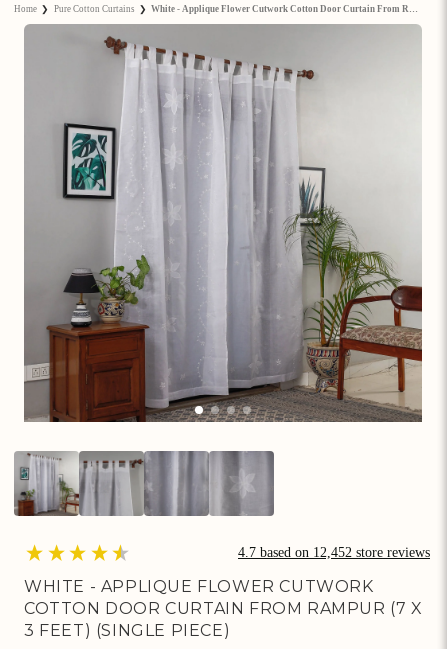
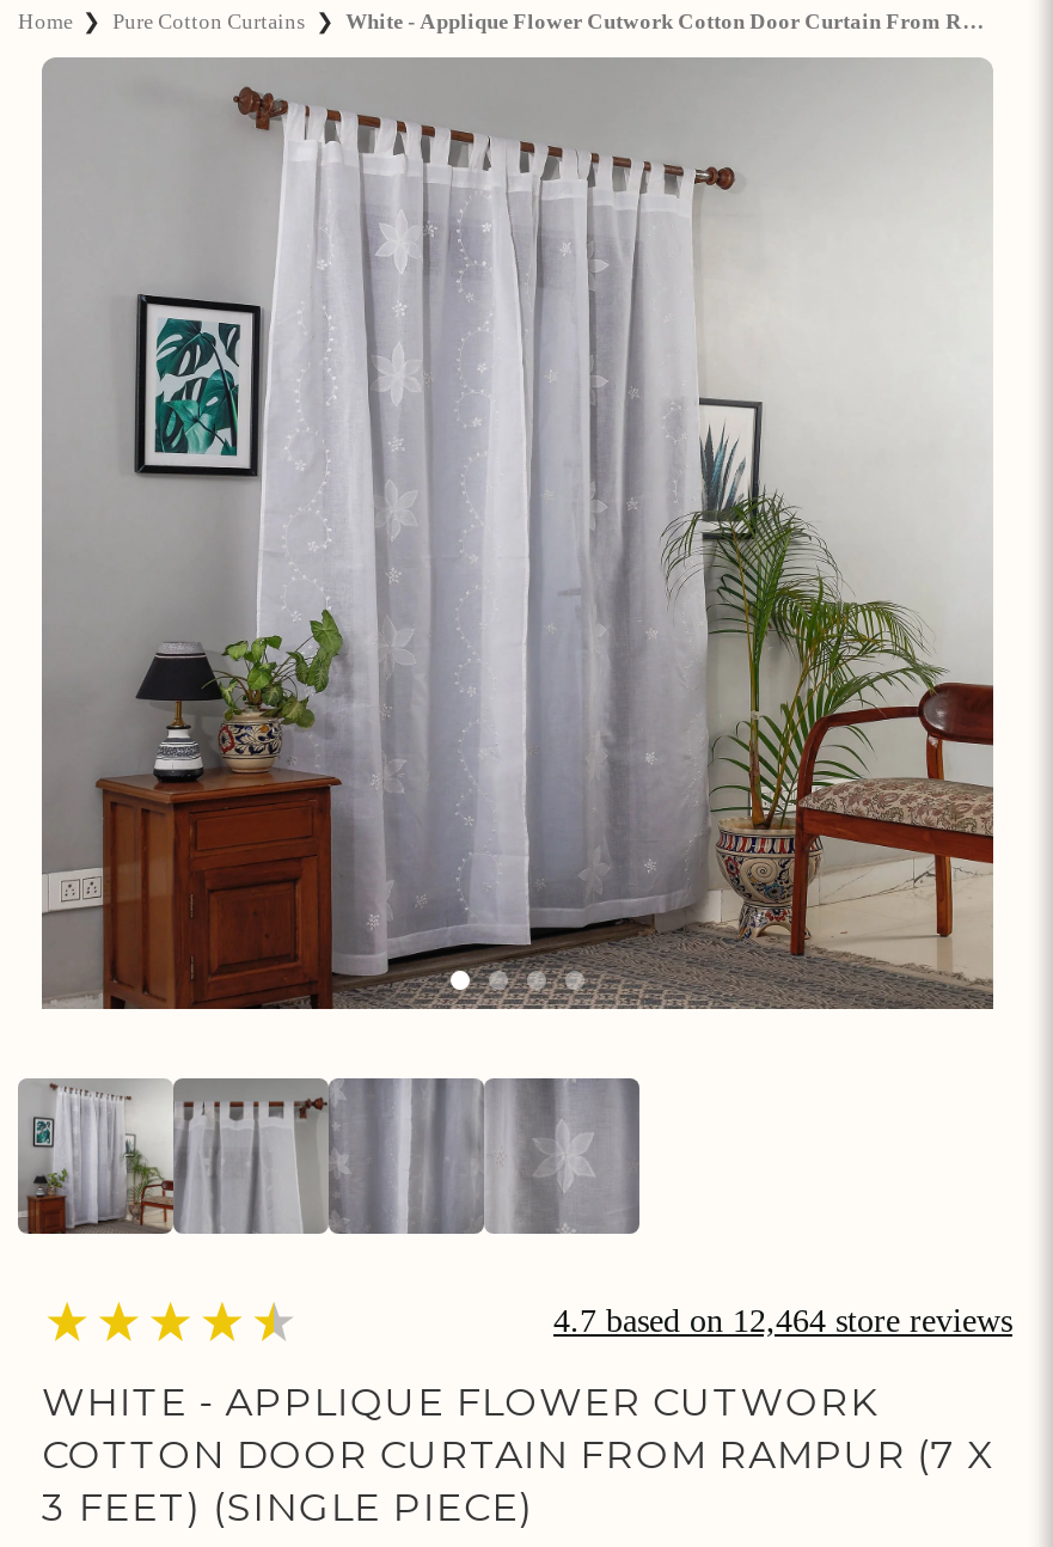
[238,545,430,560] 4.7 based on 12,452 store reviews -> [553,1303,1012,1339] 4.7 based on 12,464 store reviews

